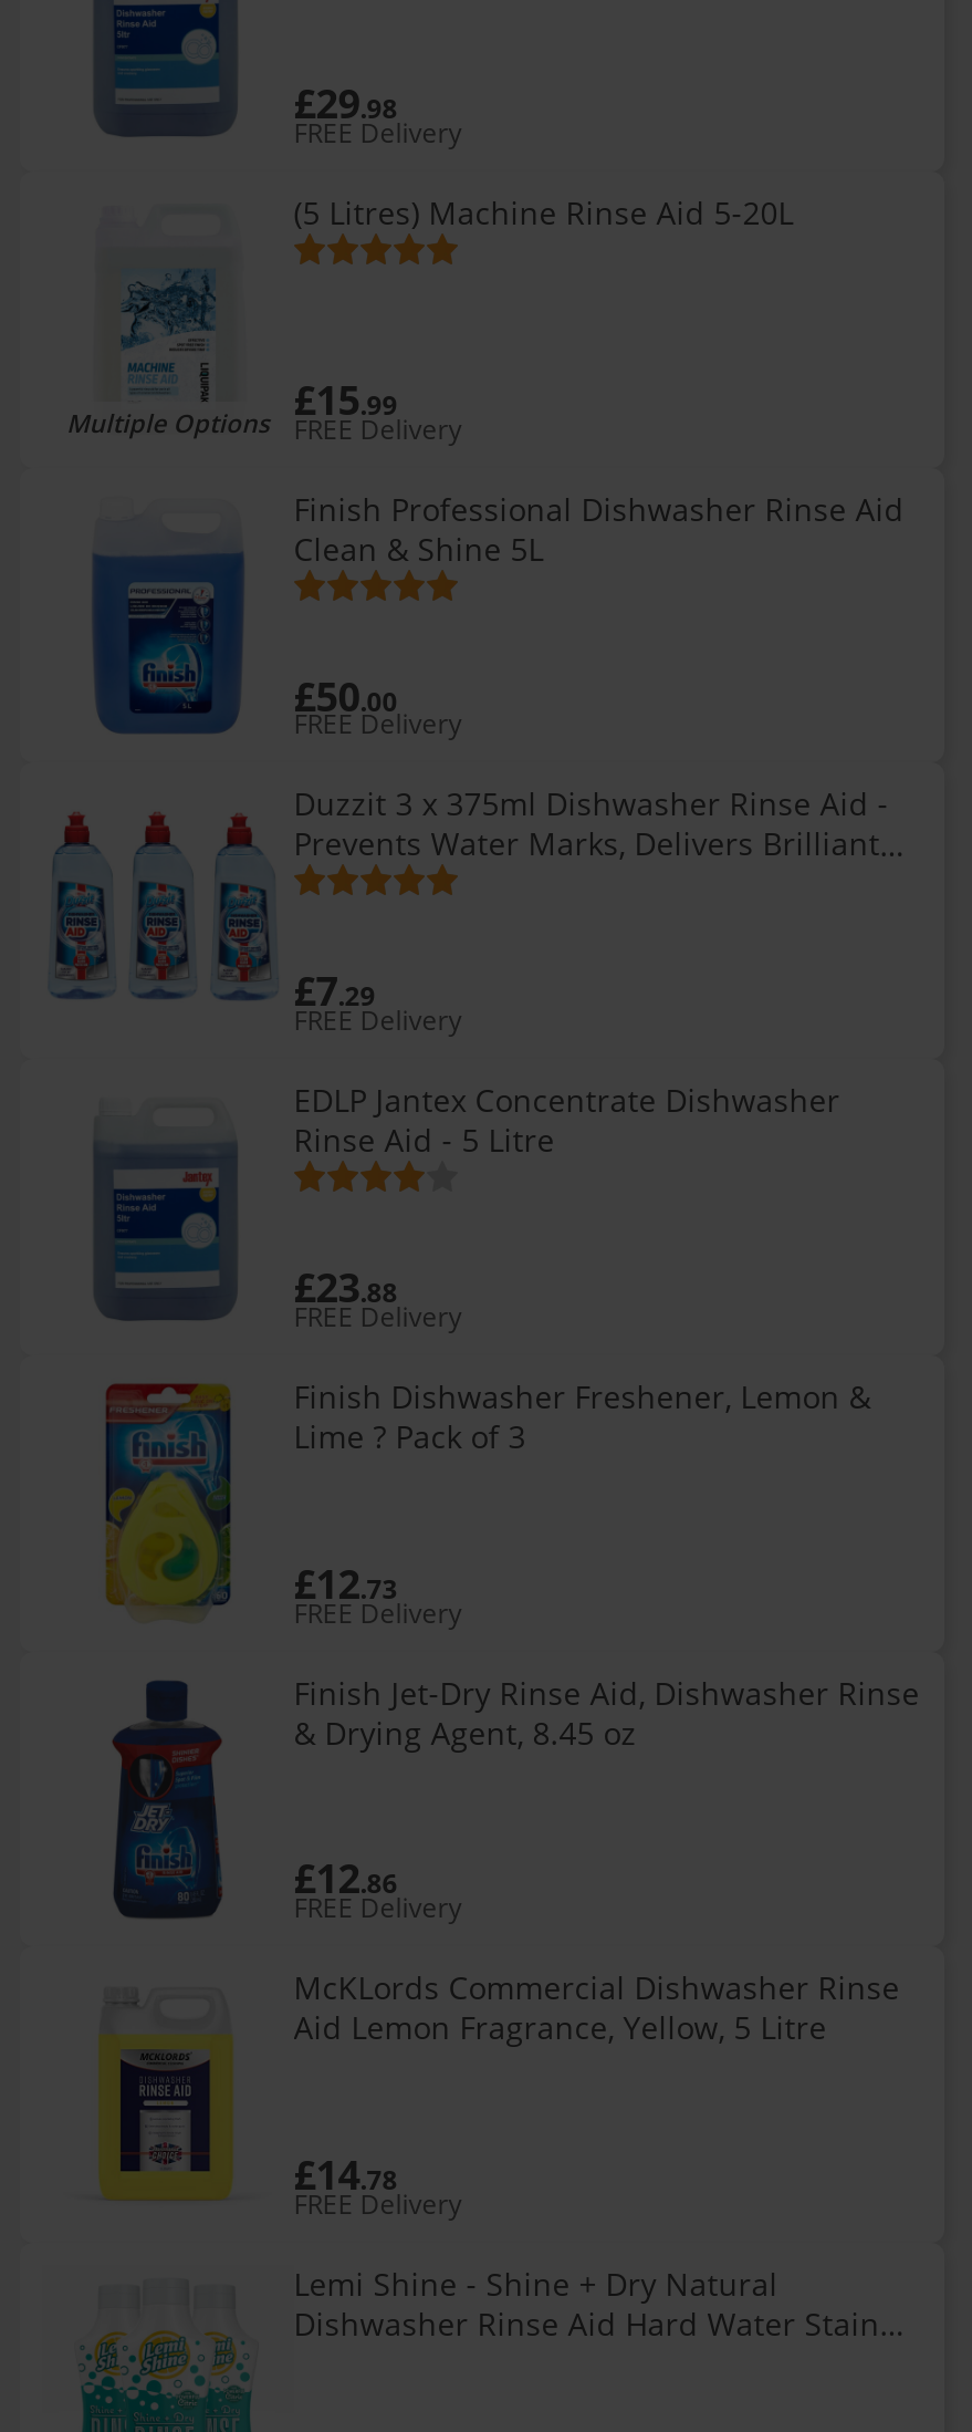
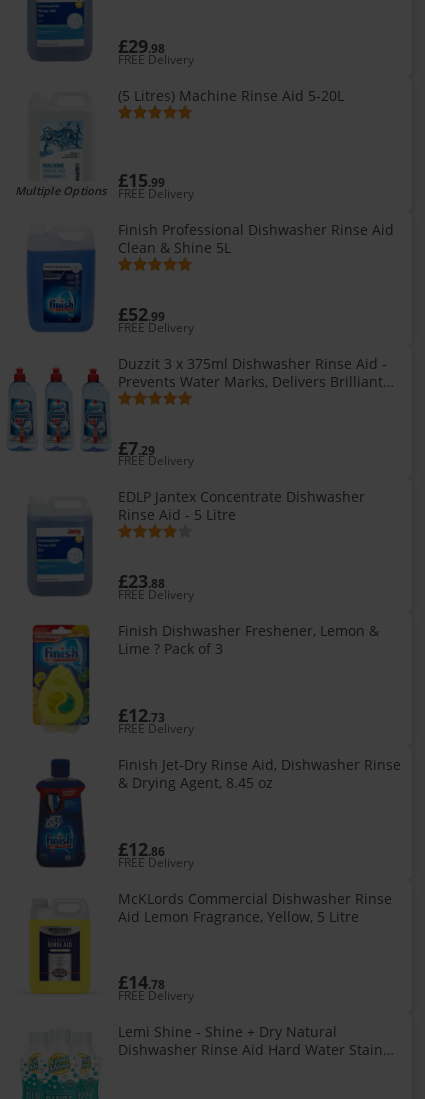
[293,668,397,721] £50.00 -> [118,302,165,326] £52.99

